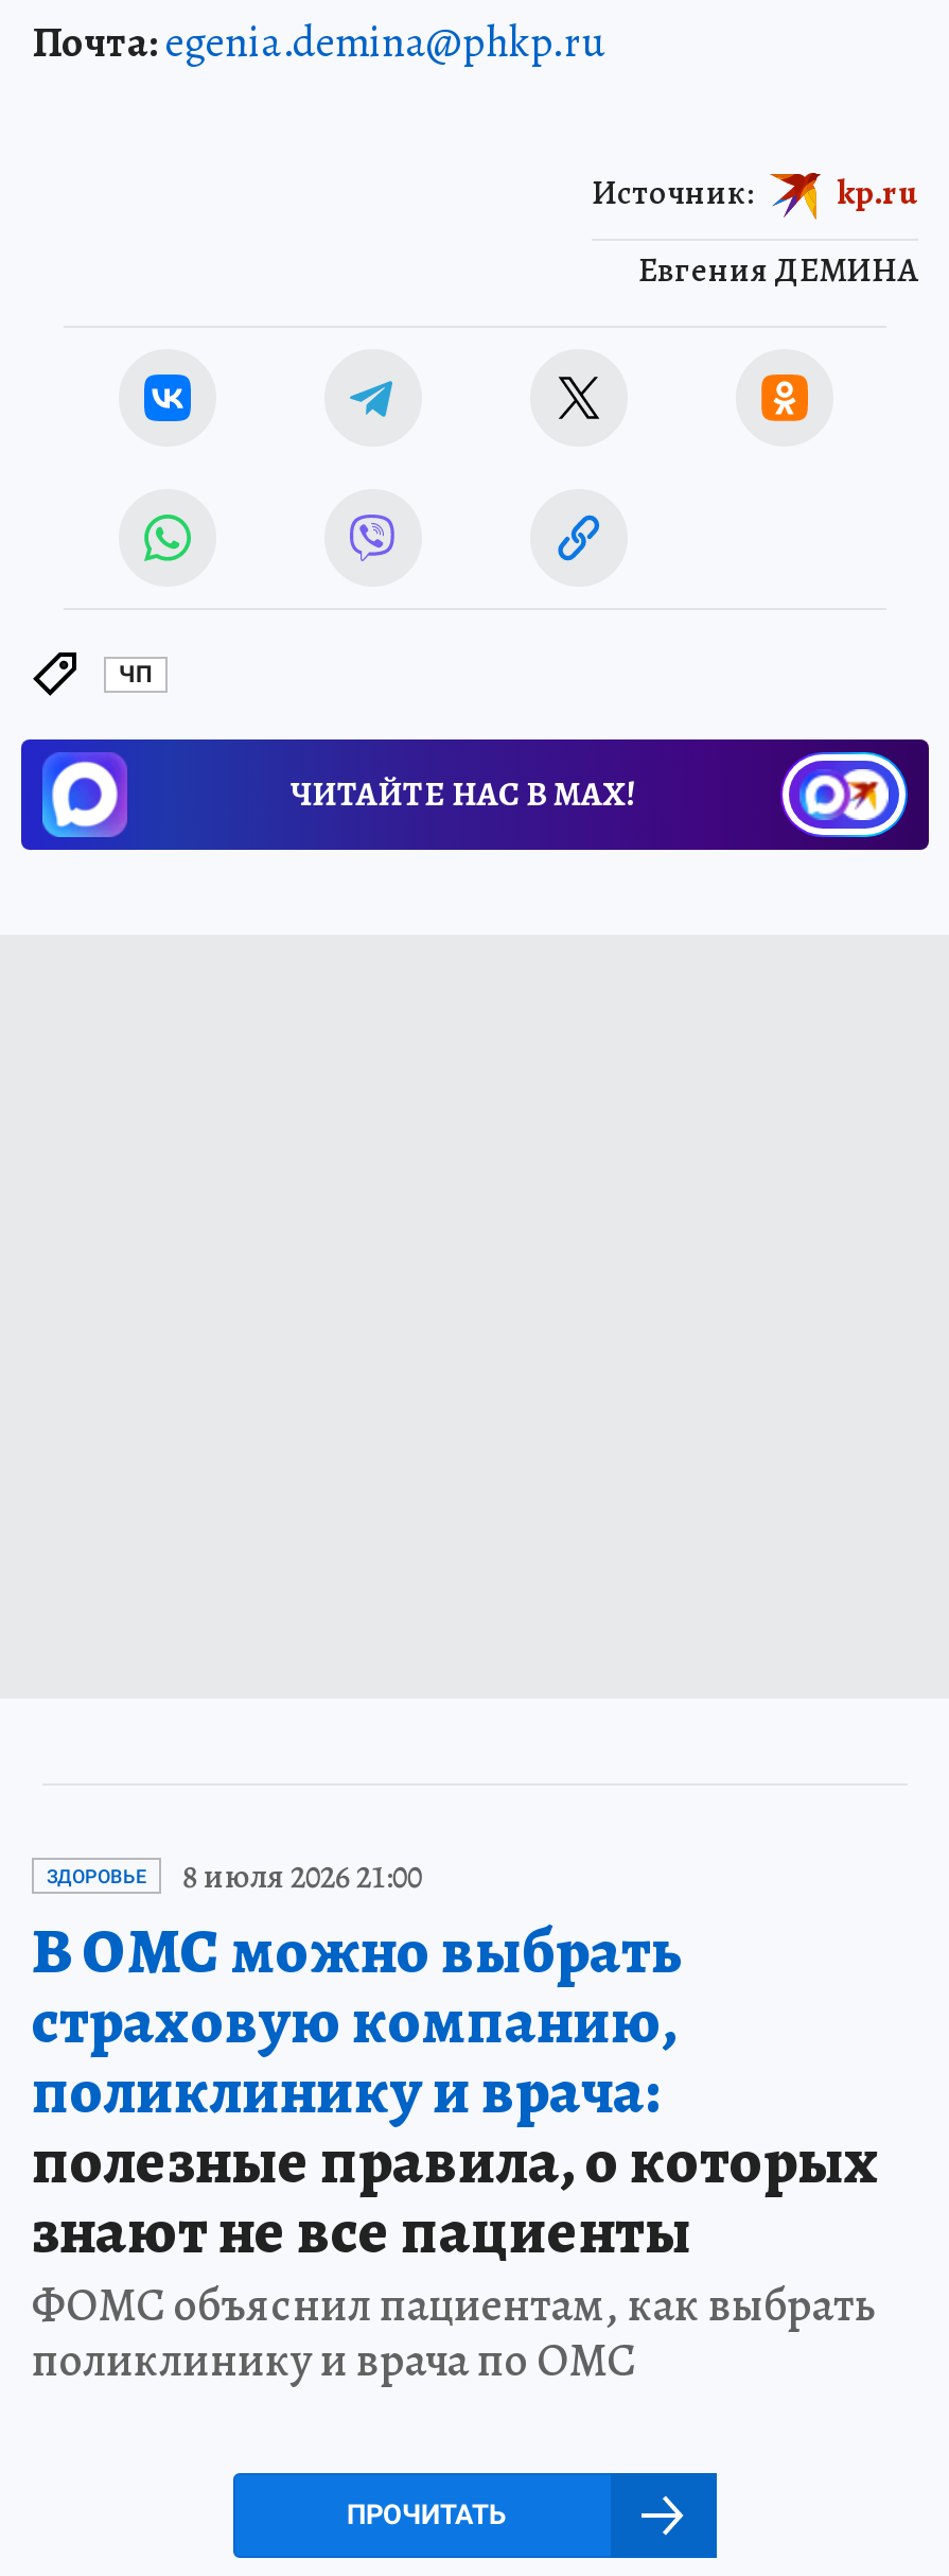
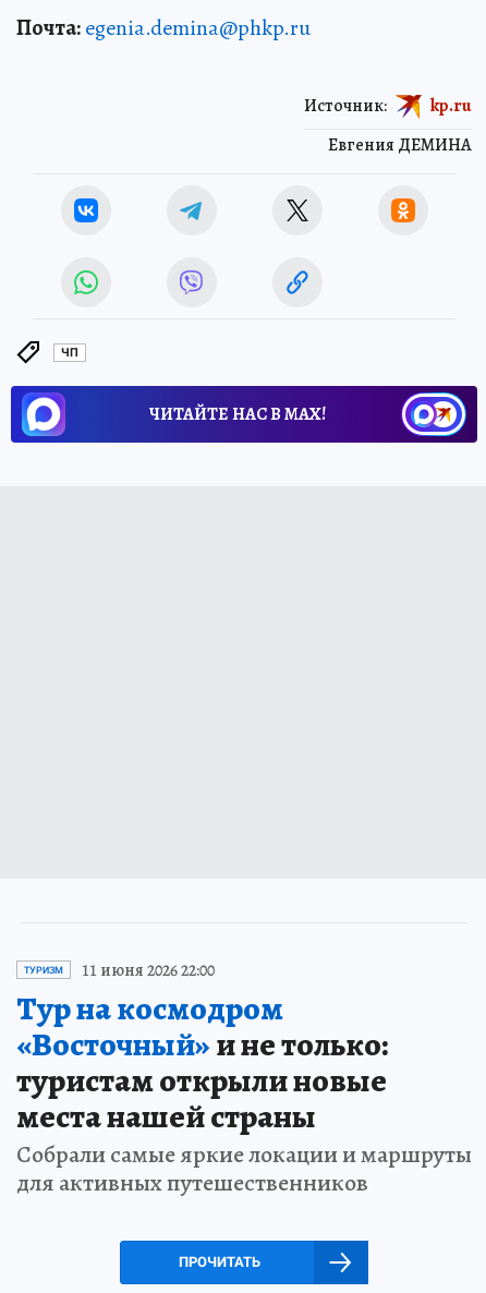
[32,1853,880,2392] ЗДОРОВЬЕ | 8 июля 2026 21:00 | В ОМС можно выбрать | страховую компанию, | поликлинику и врача: | полезные правила, о которых | знают не все пациенты | ФОМС объяснил пациентам, как выбрать | поликлинику и врача по ОМС -> [16,958,472,1199] ТУРИЗМ | 11 июня 2026 22:00 | Тур на космодром | «Восточный»и не только: | туристам открыли новые | места нашей страны | Собрали самые яркие локации и маршруты | для активных путешественников

